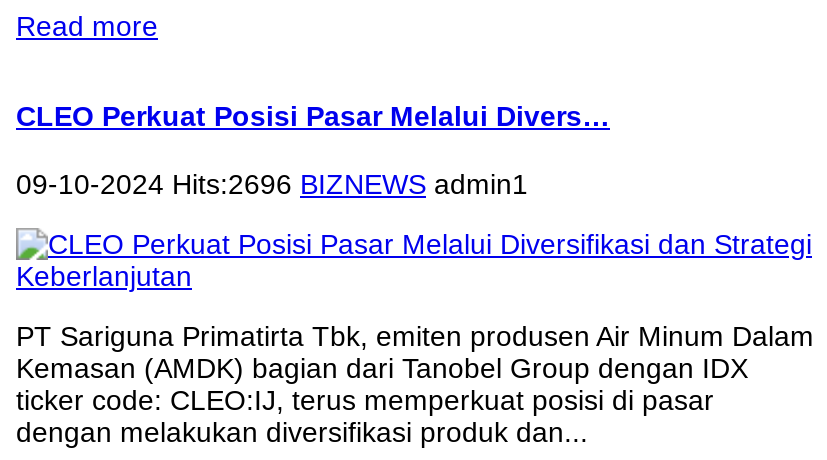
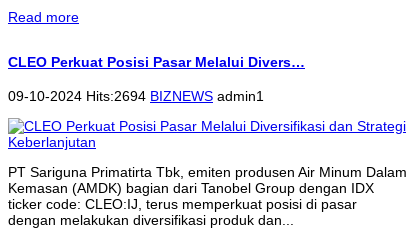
[16,168,528,200] 09-10-2024 Hits:2696 BIZNEWS admin1 -> [8,88,264,104] 09-10-2024 Hits:2694 BIZNEWS admin1

